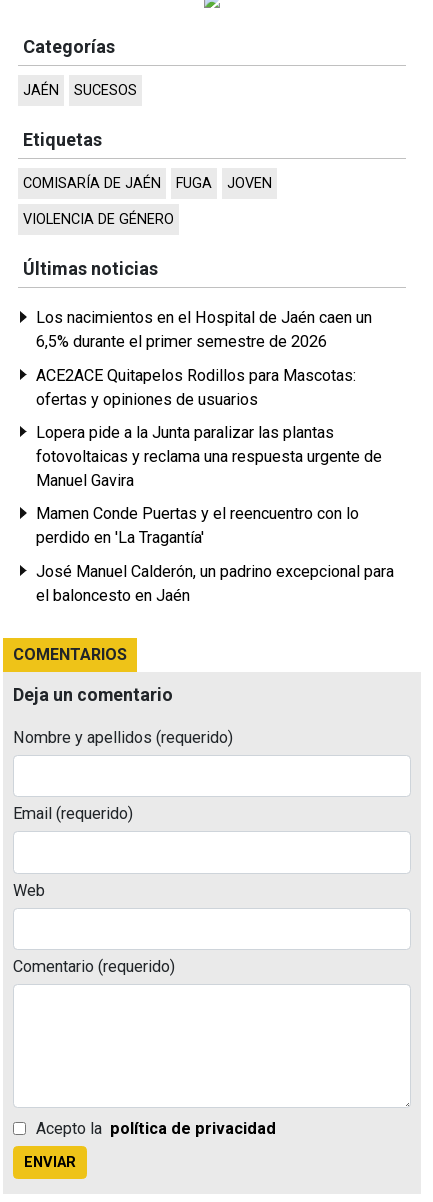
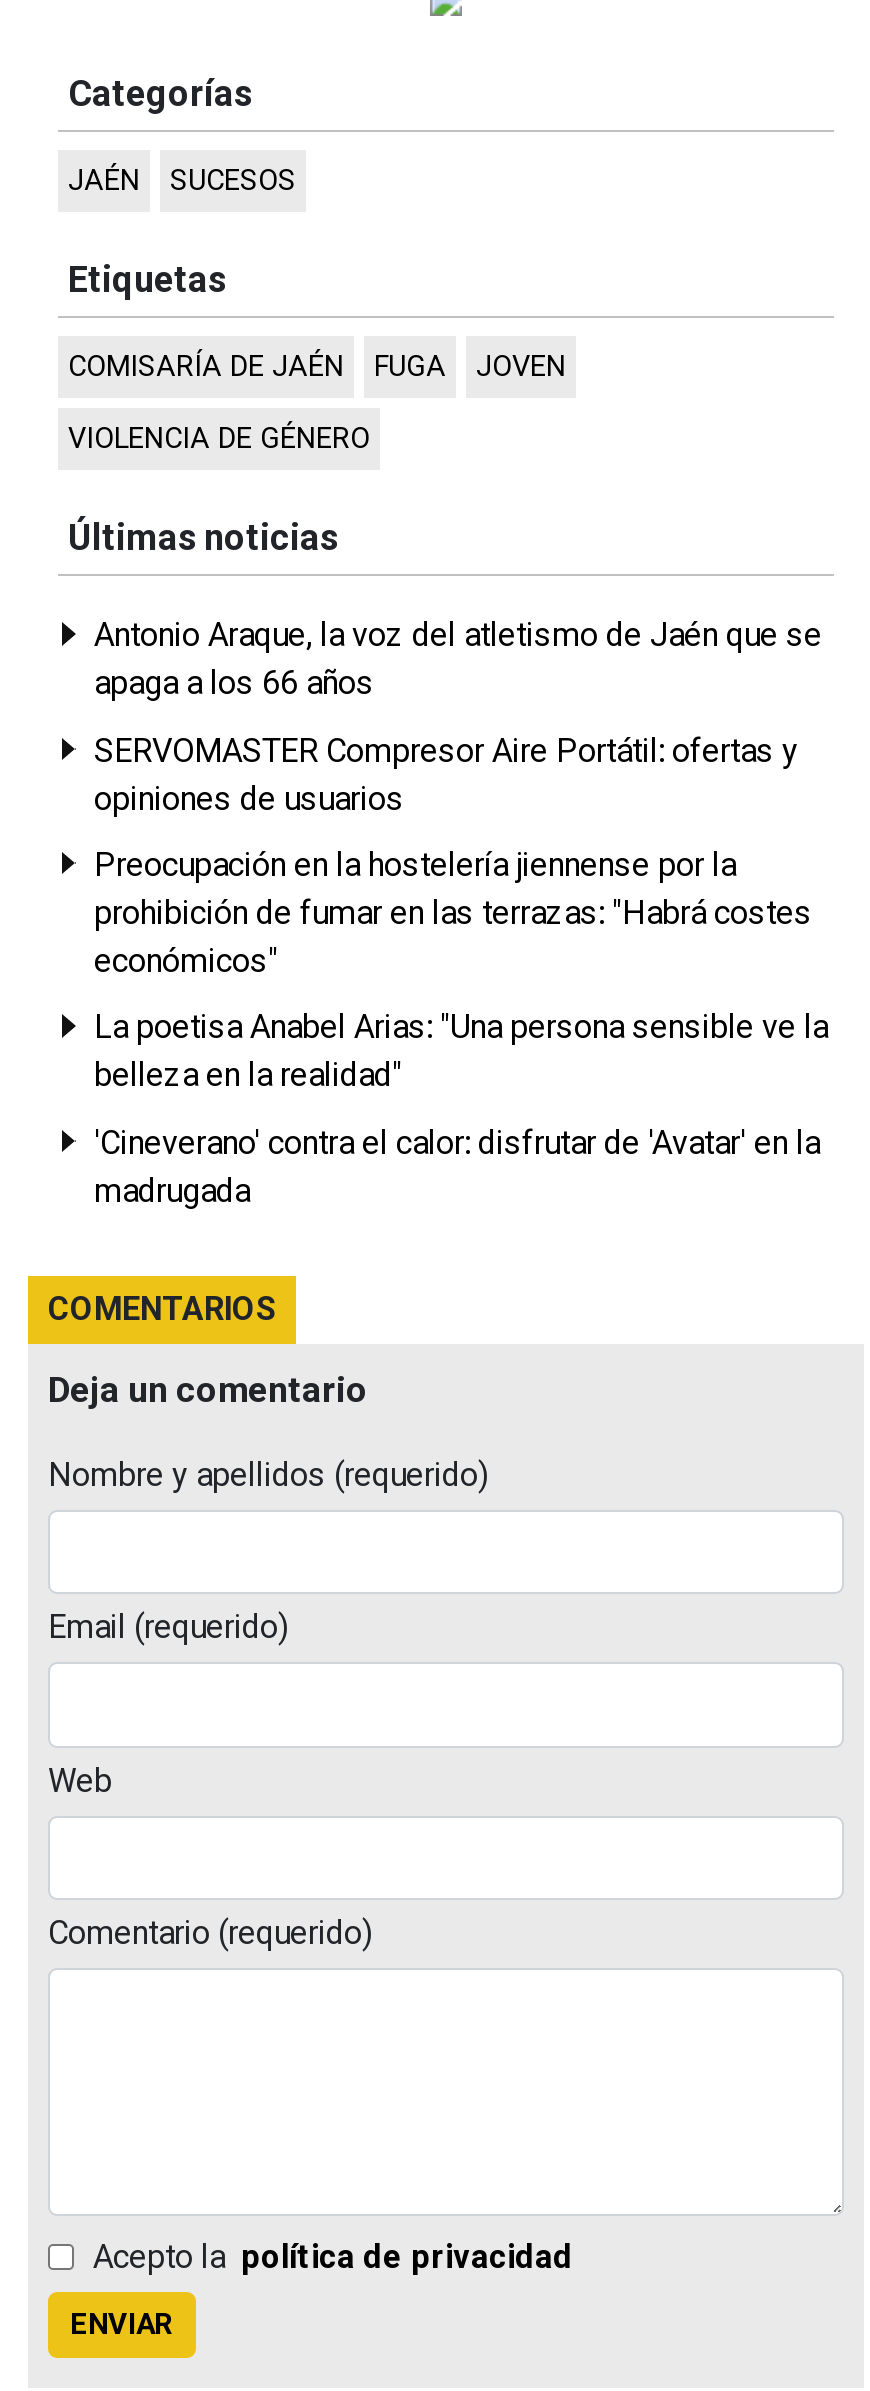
[36,308,372,351] Los nacimientos en el Hospital de Jaén caen un | 6,5% durante el primer semestre de 2026 -> [94,617,822,703] Antonio Araque, la voz del atletismo de Jaén que se | apaga a los 66 años
[36,366,356,409] ACE2ACE Quitapelos Rodillos para Mascotas: | ofertas y opiniones de usuarios -> [94,732,798,818] SERVOMASTER Compresor Aire Portátil: ofertas y | opiniones de usuarios
[36,423,382,490] Lopera pide a la Junta paralizar las plantas | fotovoltaicas y reclama una respuesta urgente de | Manuel Gavira -> [94,846,812,980] Preocupación en la hostelería jiennense por la | prohibición de fumar en las terrazas: "Habrá costes | económicos"
[36,504,359,547] Mamen Conde Puertas y el reencuentro con lo | perdido en 'La Tragantía' -> [94,1009,828,1095] La poetisa Anabel Arias: "Una persona sensible ve la | belleza en la realidad"
[36,562,394,605] José Manuel Calderón, un padrino excepcional para | el baloncesto en Jaén -> [94,1123,820,1209] 'Cineverano' contra el calor: disfrutar de 'Avatar' en la | madrugada

